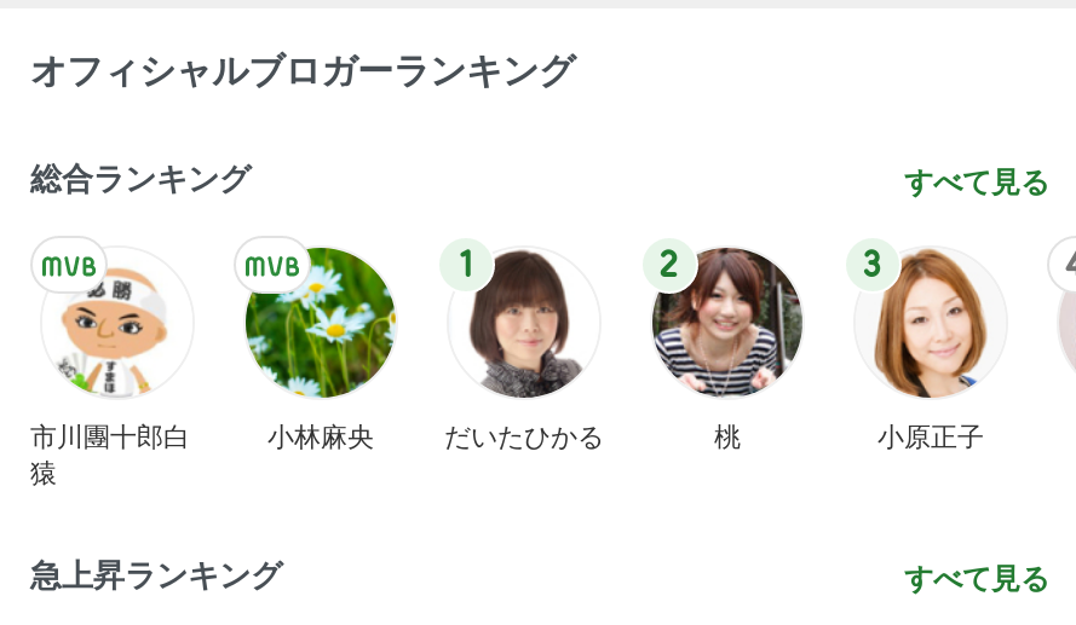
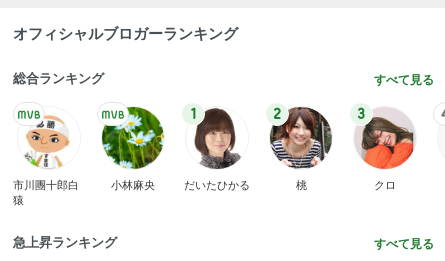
[861,248,1001,451] [image] | 小原正子 -> [355,108,415,191] [image] | クロ

